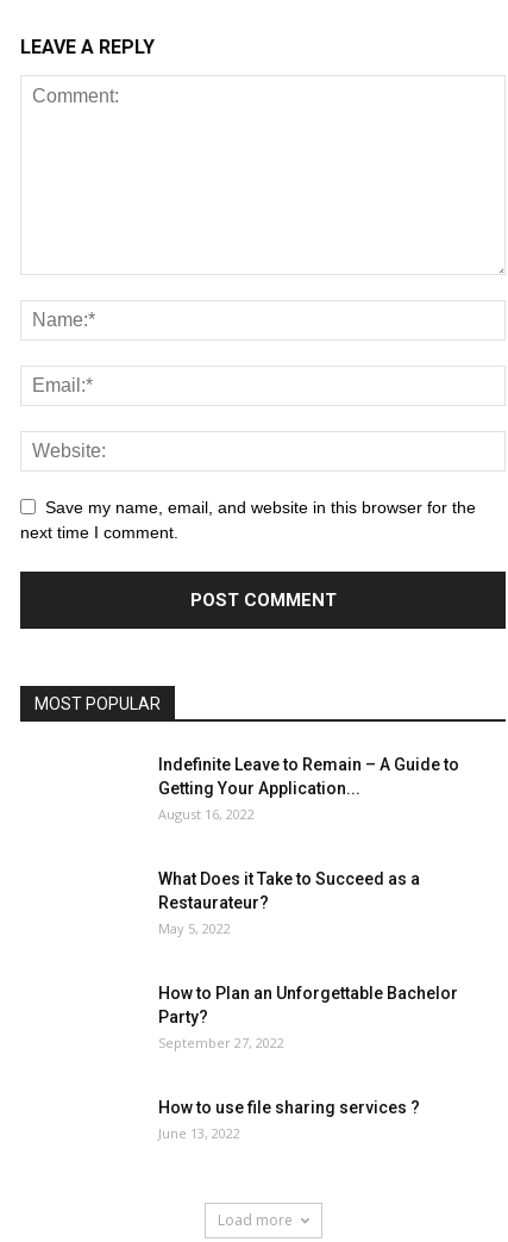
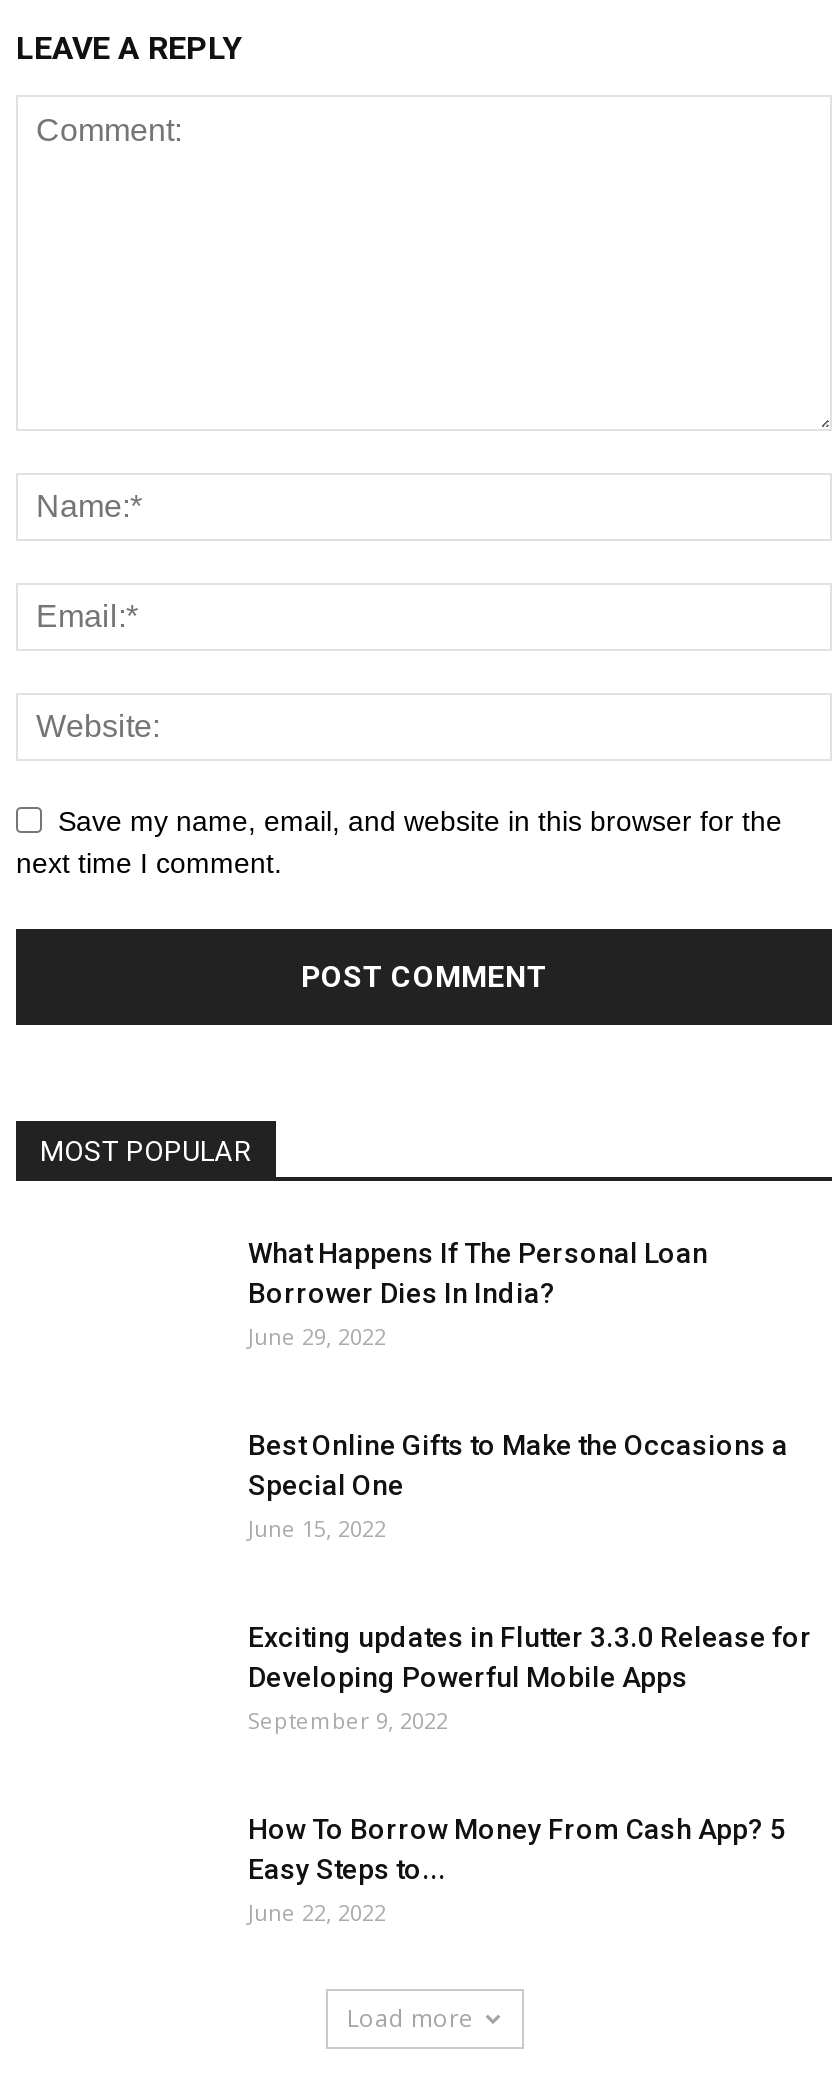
[158,754,459,822] Indefinite Leave to Remain – A Guide to | Getting Your Application... | August 16, 2022 -> [248,1236,708,1350] What Happens If The Personal Loan | Borrower Dies In India? | June 29, 2022
[158,869,420,937] What Does it Take to Succeed as a | Restaurateur? | May 5, 2022 -> [248,1428,788,1542] Best Online Gifts to Make the Occasions a | Special One | June 15, 2022
[158,983,458,1051] How to Plan an Unforgettable Bachelor | Party? | September 27, 2022 -> [248,1620,812,1734] Exciting updates in Flutter 3.3.0 Release for | Developing Powerful Mobile Apps | September 9, 2022
[158,1097,420,1141] How to use file sharing services ? | June 13, 2022 -> [248,1812,786,1926] How To Borrow Money From Cash App? 5 | Easy Steps to... | June 22, 2022

